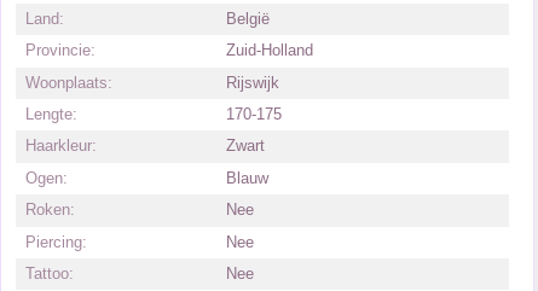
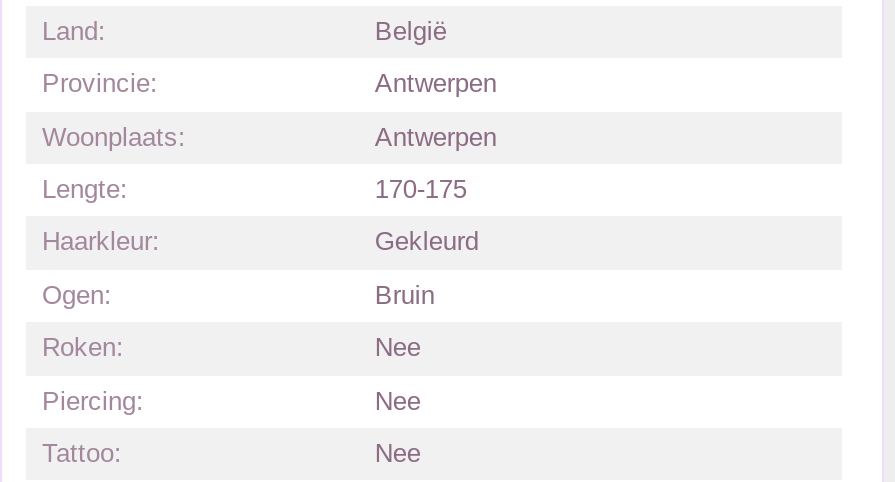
[227,41,314,59] Zuid-Holland -> [375,68,497,98] Antwerpen
[227,73,280,91] Rijswijk -> [375,121,497,151] Antwerpen
[227,137,265,155] Zwart -> [375,227,479,257] Gekleurd
[227,169,269,187] Blauw -> [375,279,435,309] Bruin

